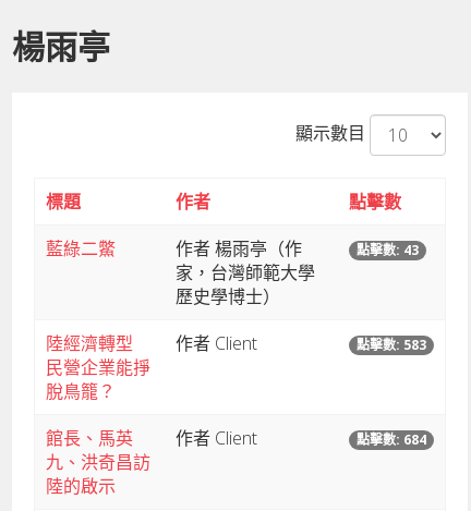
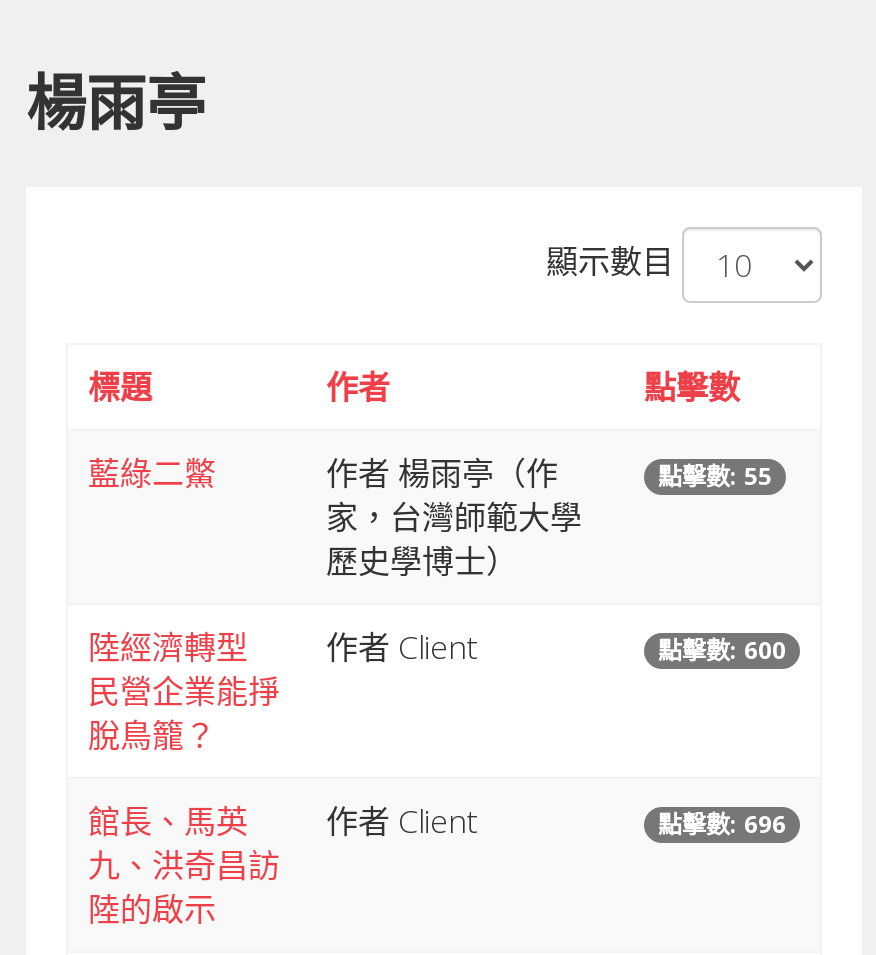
[357,240,419,259] 點擊數: 43 -> [658,458,772,492] 點擊數: 55
[357,335,426,354] 點擊數: 583 -> [658,632,786,666] 點擊數: 600
[357,430,426,449] 點擊數: 684 -> [658,806,786,840] 點擊數: 696

